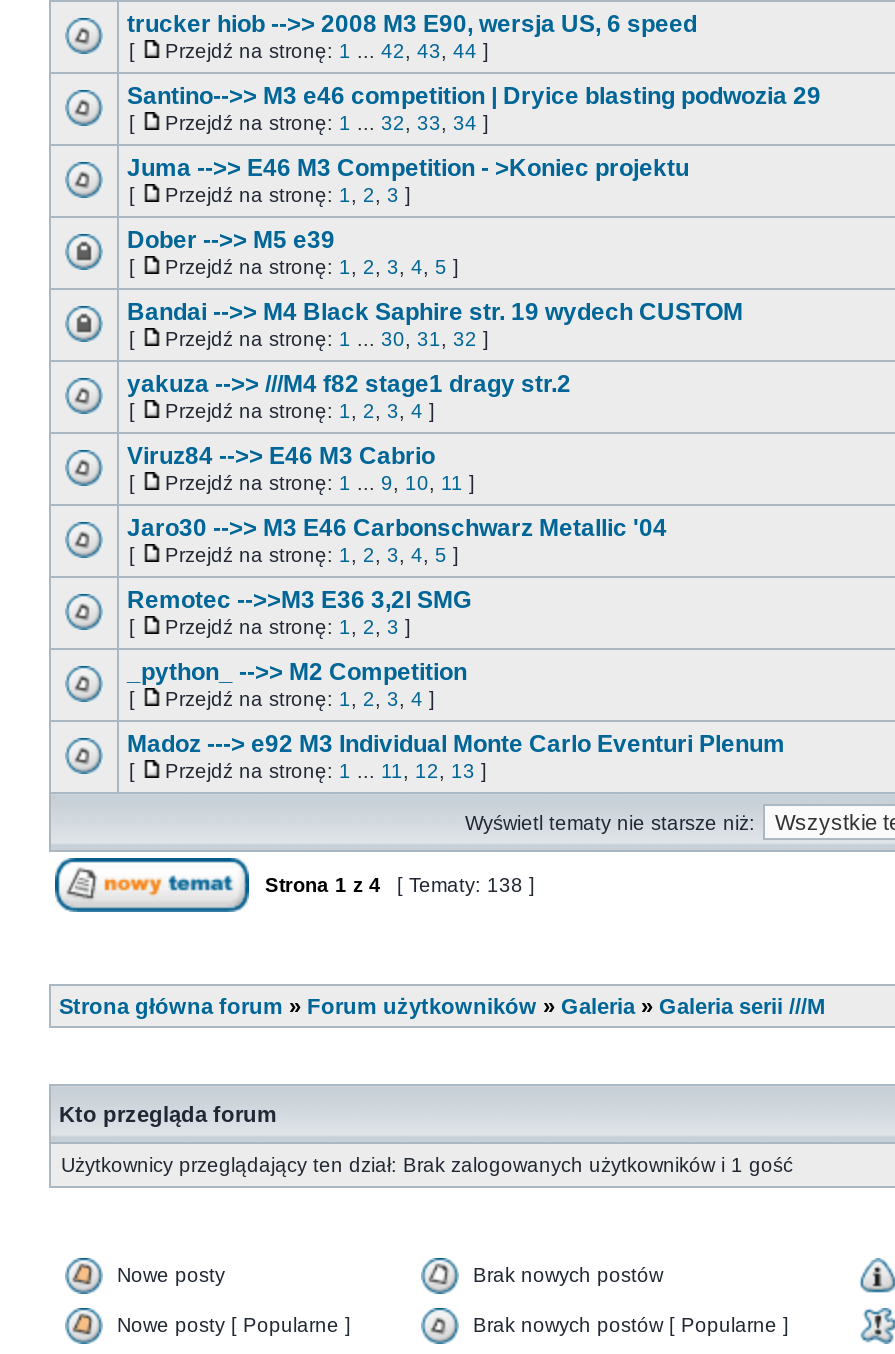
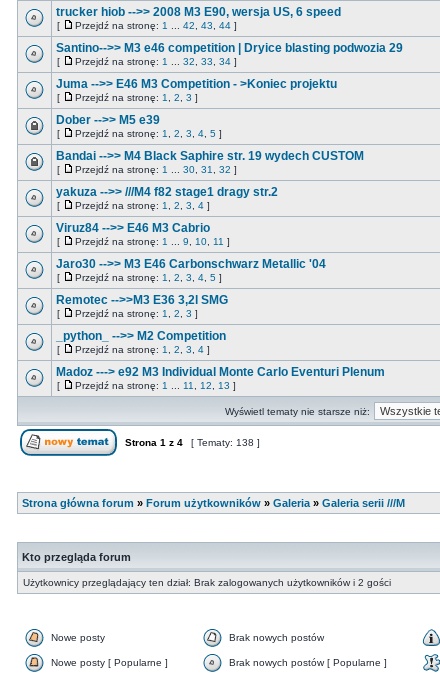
[61,1154,793,1176] Użytkownicy przeglądający ten dział: Brak zalogowanych użytkowników i 1 gość -> [23,577,391,588] Użytkownicy przeglądający ten dział: Brak zalogowanych użytkowników i 2 gości

